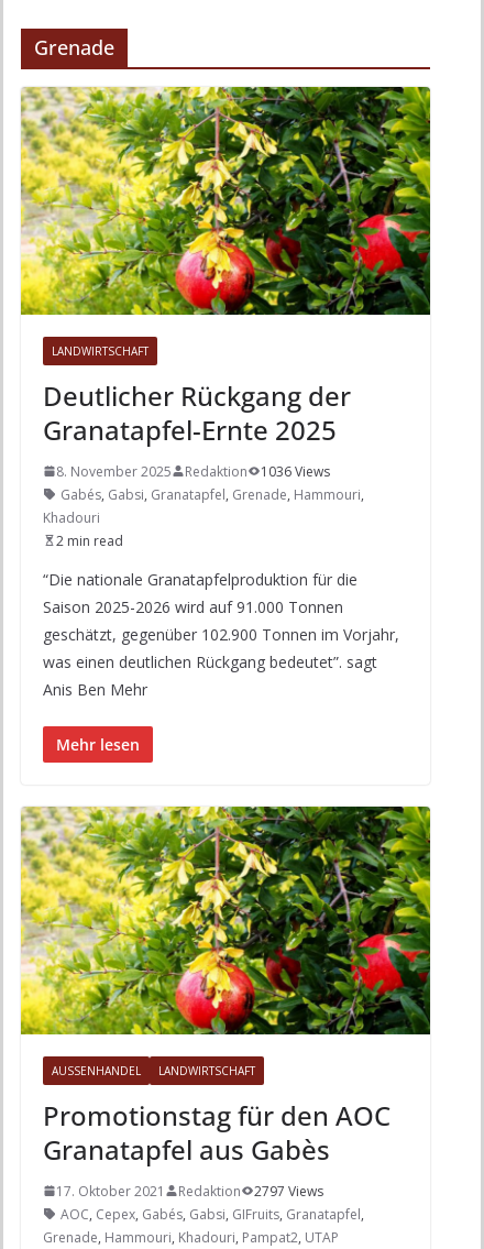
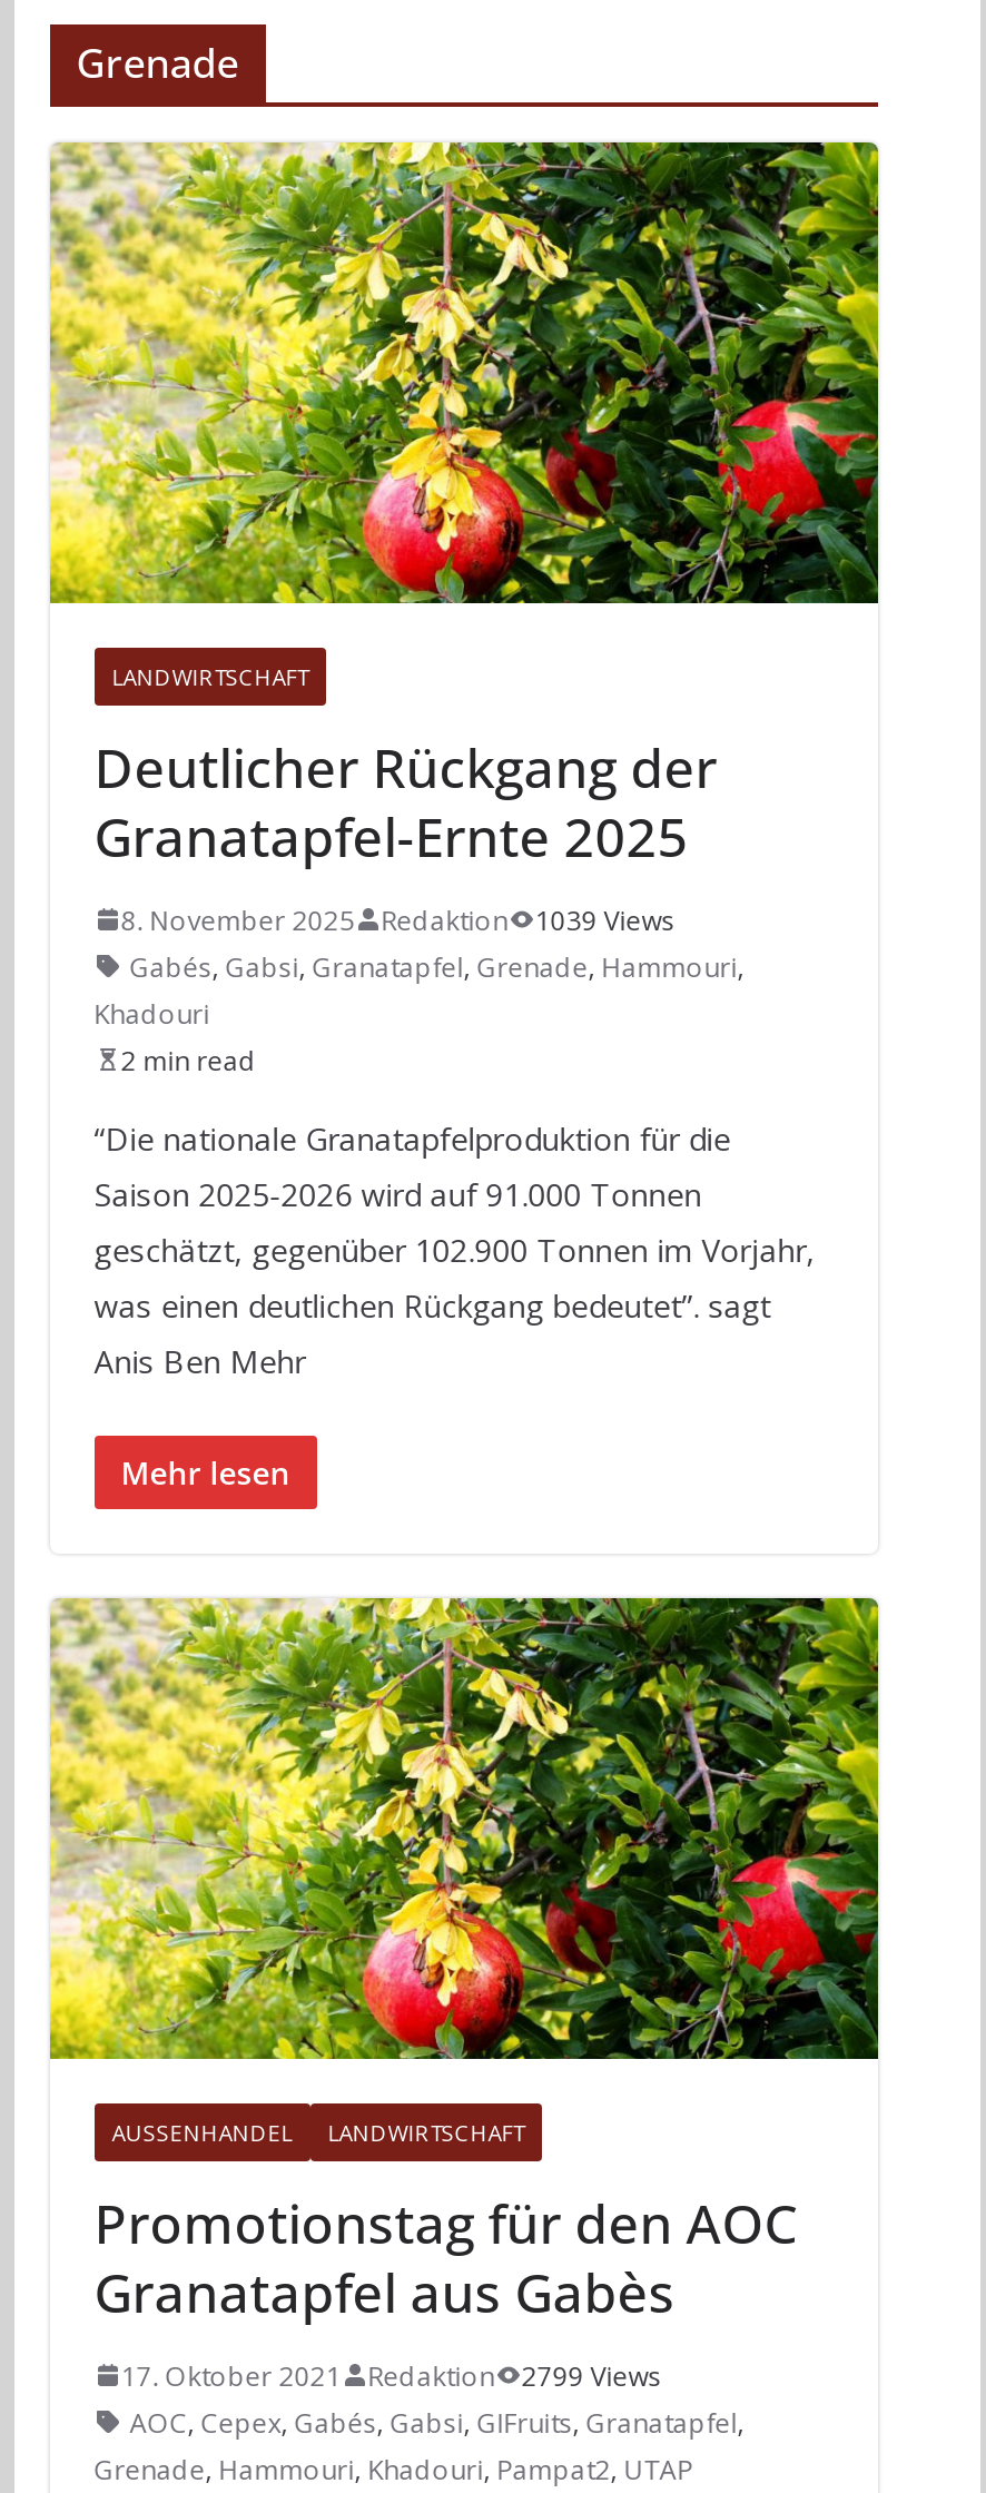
[56,462,330,481] 8. November 2025 Redaktion 1036 Views -> [121,901,675,939] 8. November 2025 Redaktion 1039 Views
[56,1182,323,1200] 17. Oktober 2021 Redaktion 2797 Views -> [121,2357,661,2395] 17. Oktober 2021 Redaktion 2799 Views

